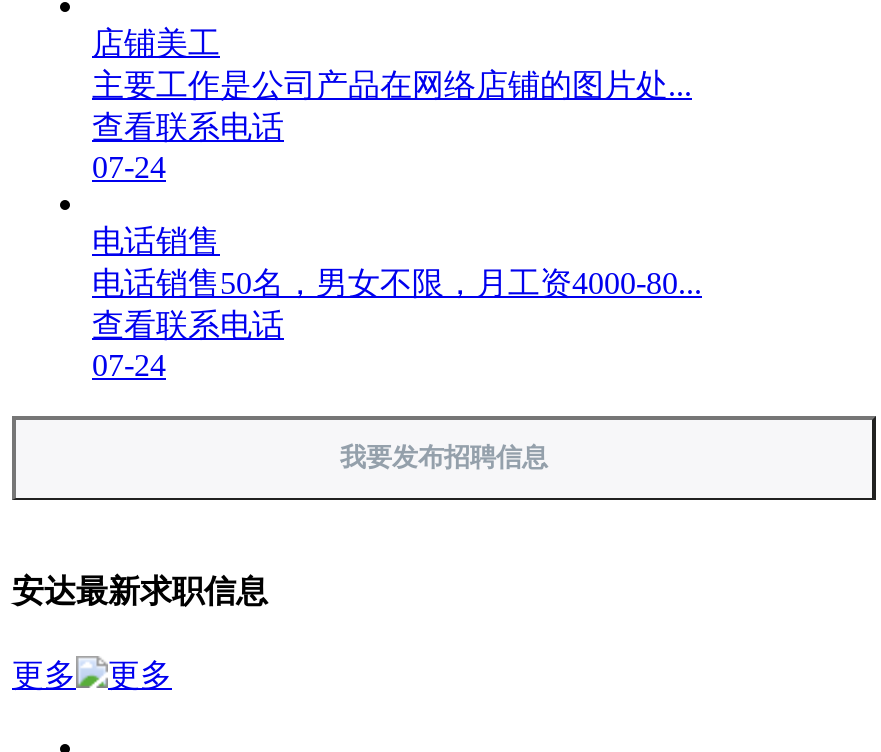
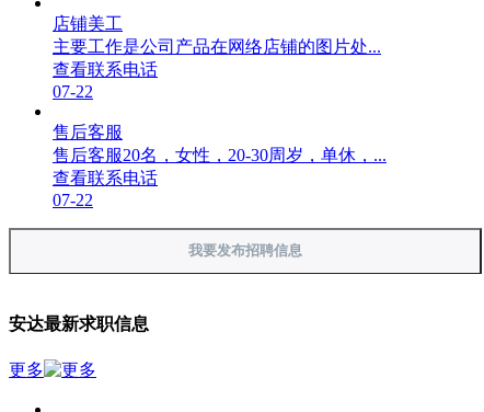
[92,149,166,183] 07-24 -> [53,82,93,100] 07-22
[92,223,702,299] 电话销售 | 电话销售50名，男女不限，月工资4000-80... -> [53,122,387,164] 售后客服 | 售后客服20名，女性，20-30周岁，单休，...
[92,347,166,381] 07-24 -> [53,190,93,209] 07-22

